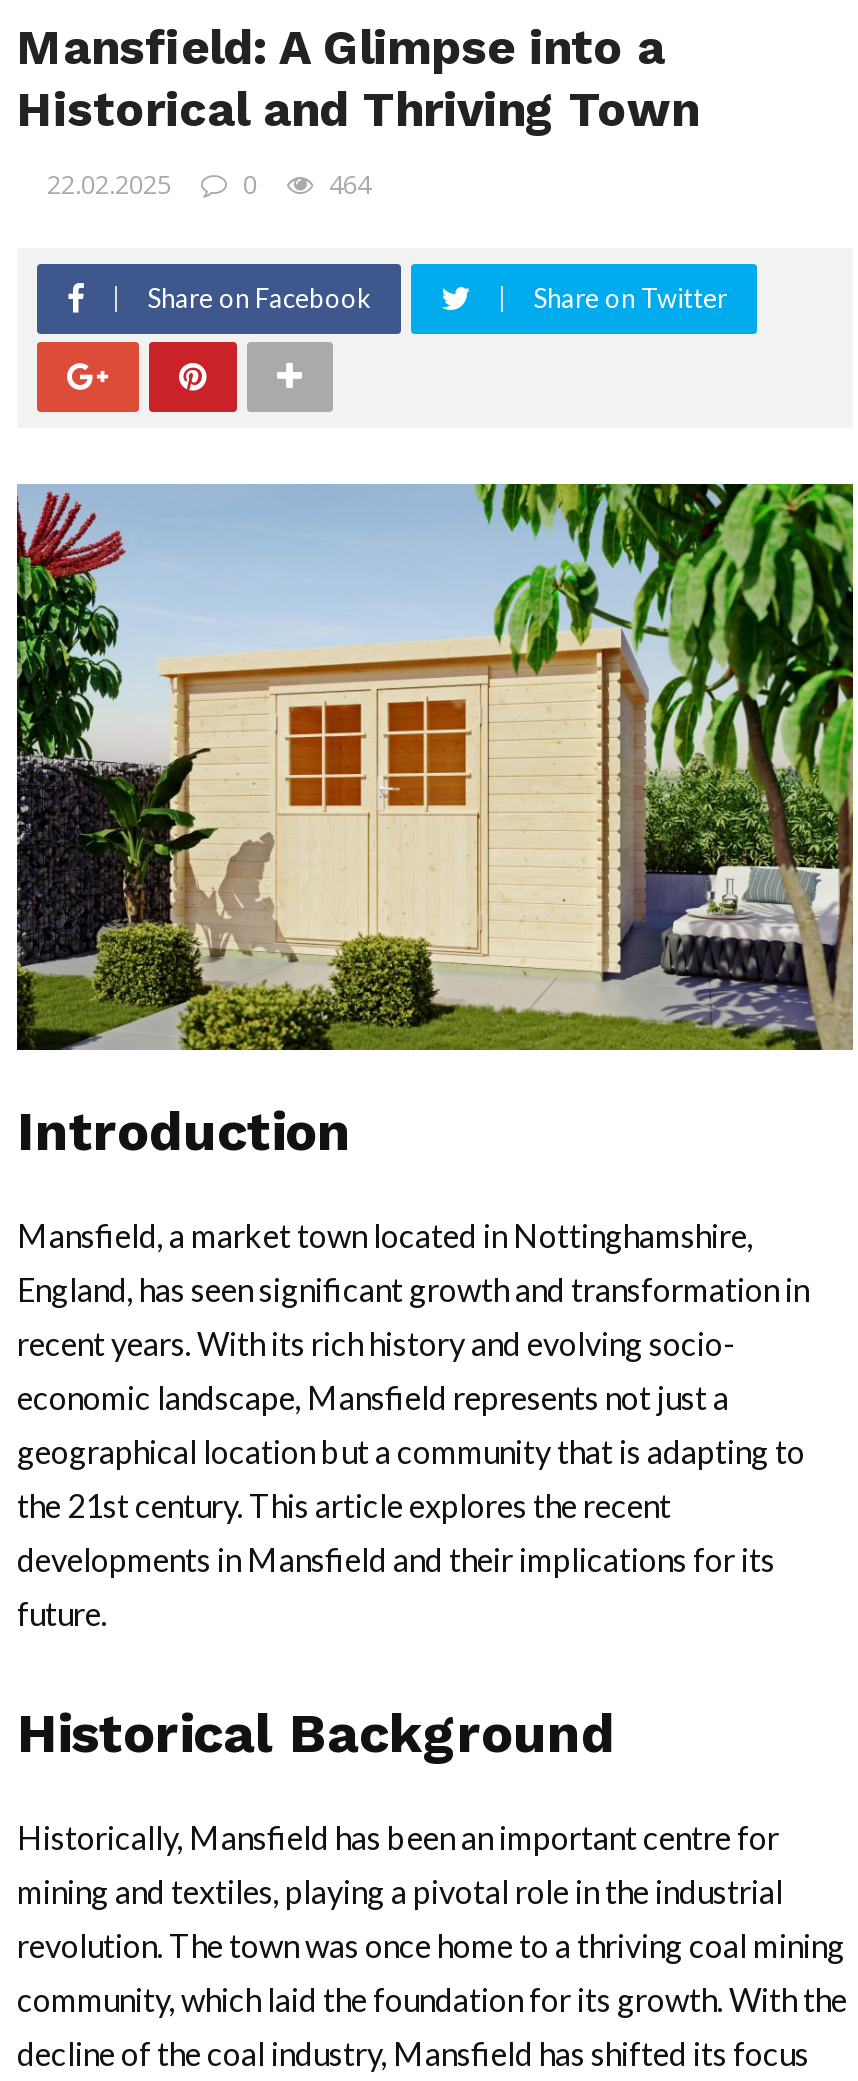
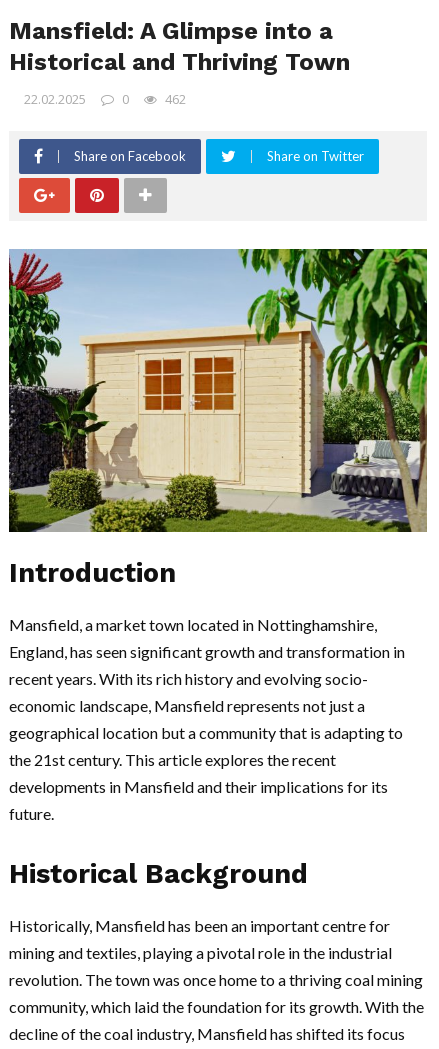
[47,166,371,202] 22.02.2025 0 464 -> [24,90,186,108] 22.02.2025 0 462

